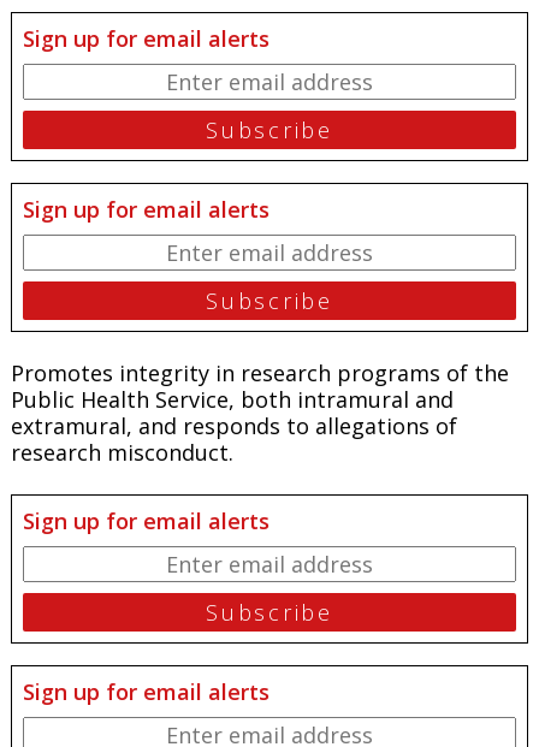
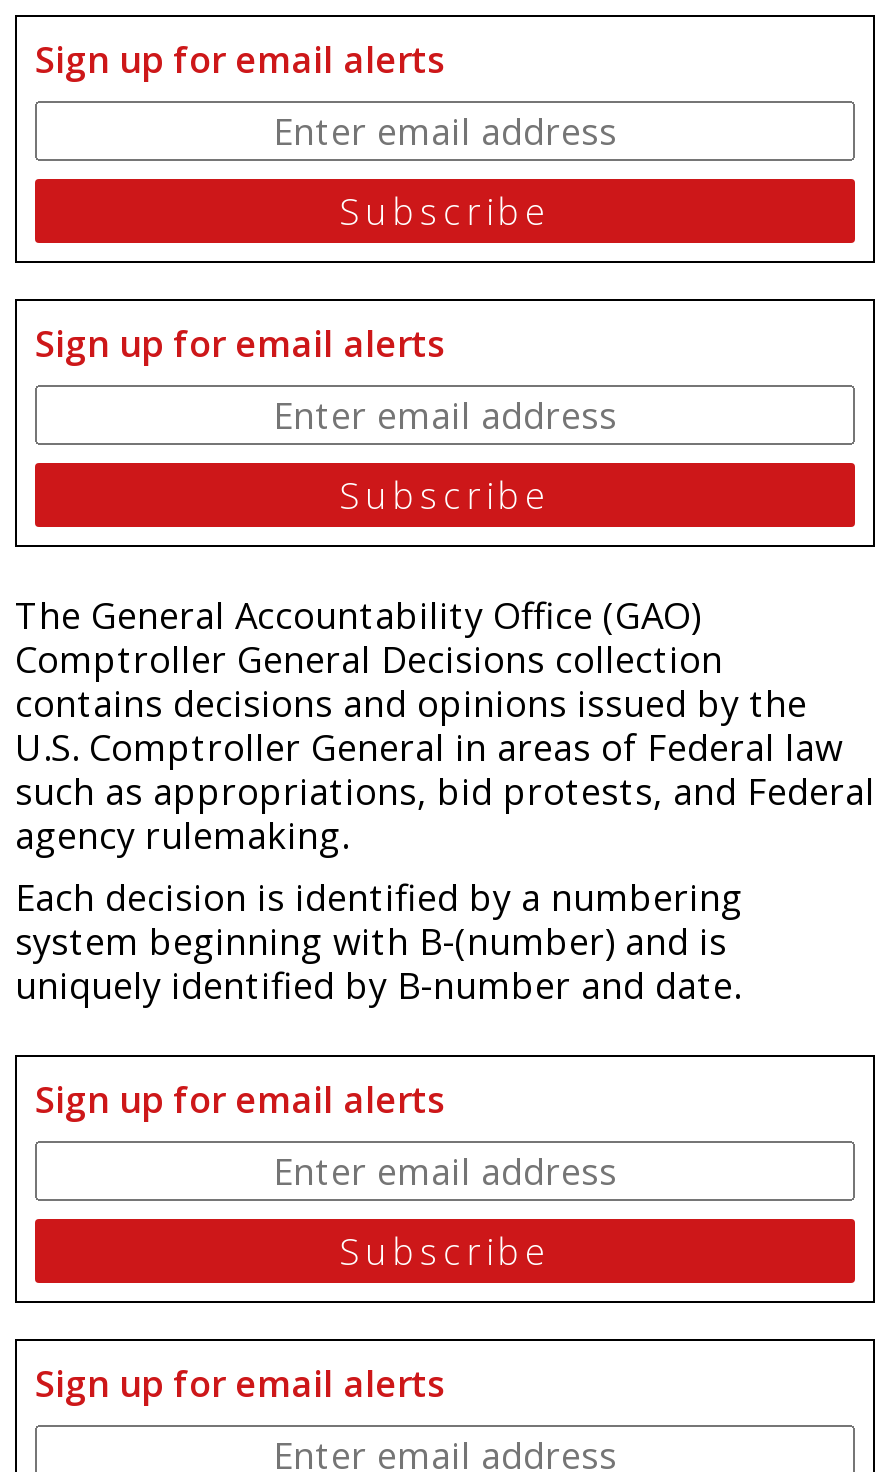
[11,358,509,466] Promotes integrity in research programs of the | Public Health Service, both intramural and | extramural, and responds to allegations of | research misconduct. -> [15,590,875,1008] The General Accountability Office (GAO) | Comptroller General Decisions collection | contains decisions and opinions issued by the | U.S. Comptroller General in areas of Federal law | such as appropriations, bid protests, and Federal | agency rulemaking. | Each decision is identified by a numbering | system beginning with B-(number) and is | uniquely identified by B-number and date.

